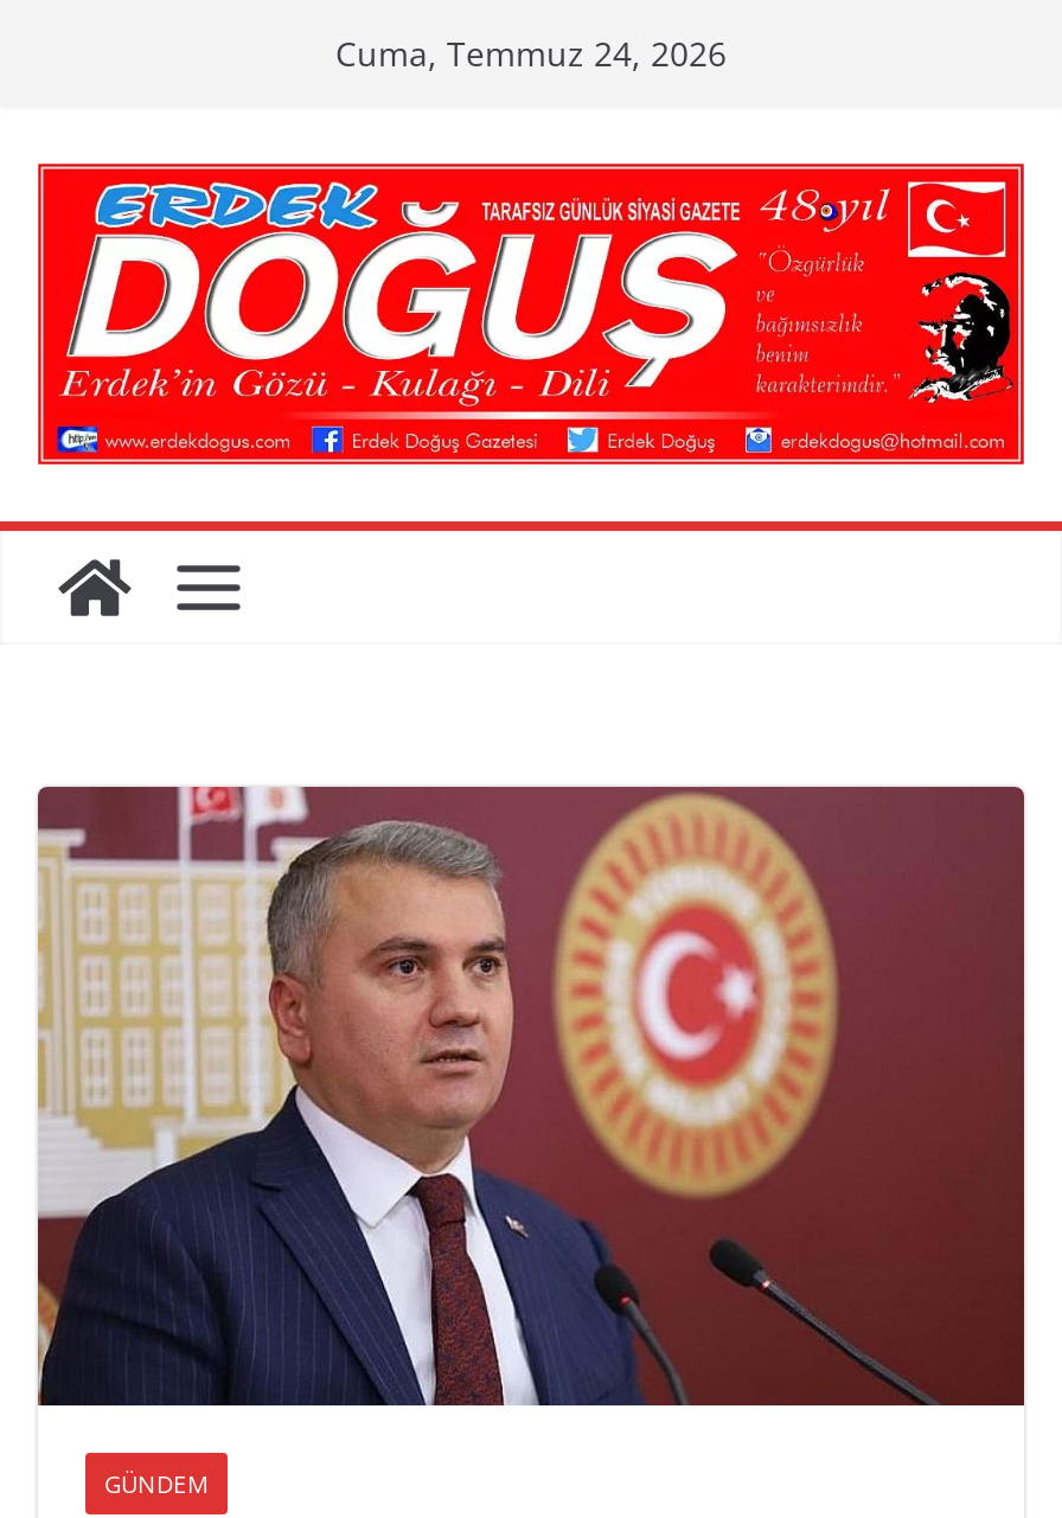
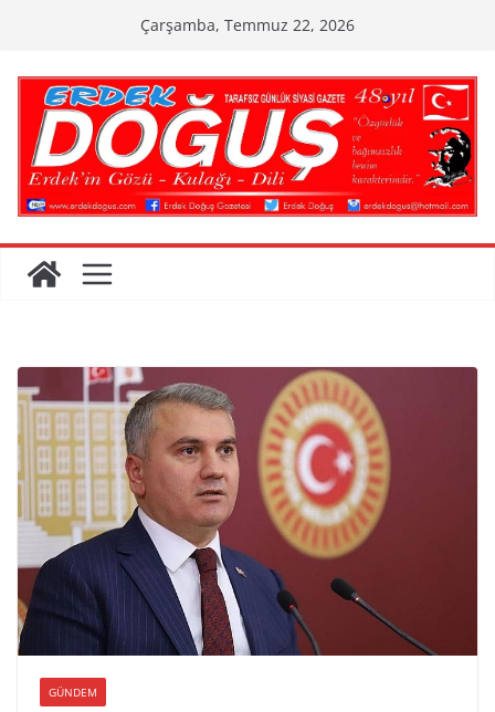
[335,31,727,76] Cuma, Temmuz 24, 2026 -> [140,14,355,35] Çarşamba, Temmuz 22, 2026

